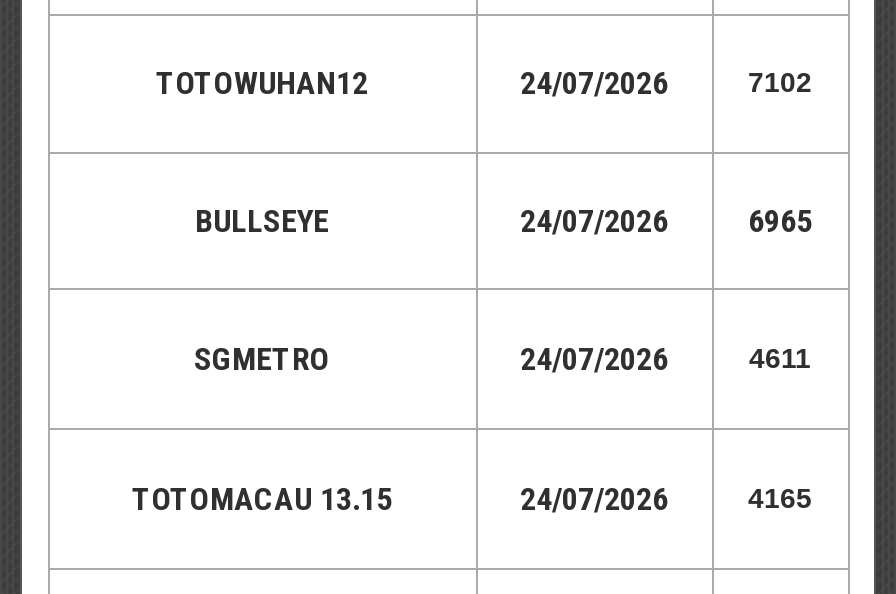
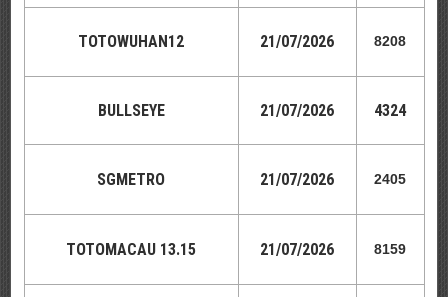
[520,65,668,103] 24/07/2026 -> [260,32,334,51] 21/07/2026
[748,67,812,99] 7102 -> [374,33,406,49] 8208
[520,203,668,241] 24/07/2026 -> [260,101,334,120] 21/07/2026
[748,203,812,241] 6965 -> [374,101,406,120] 4324
[520,341,668,379] 24/07/2026 -> [260,170,334,189] 21/07/2026
[749,343,811,375] 4611 -> [374,171,406,187] 2405
[520,481,668,519] 24/07/2026 -> [260,240,334,259] 21/07/2026
[748,483,812,515] 4165 -> [374,241,406,257] 8159

